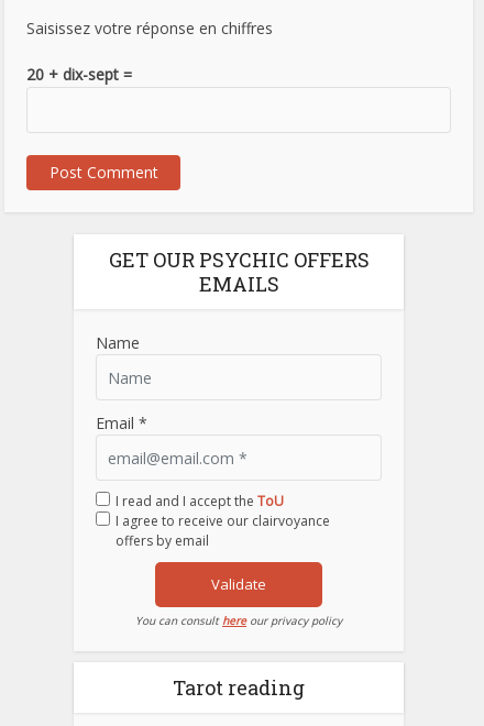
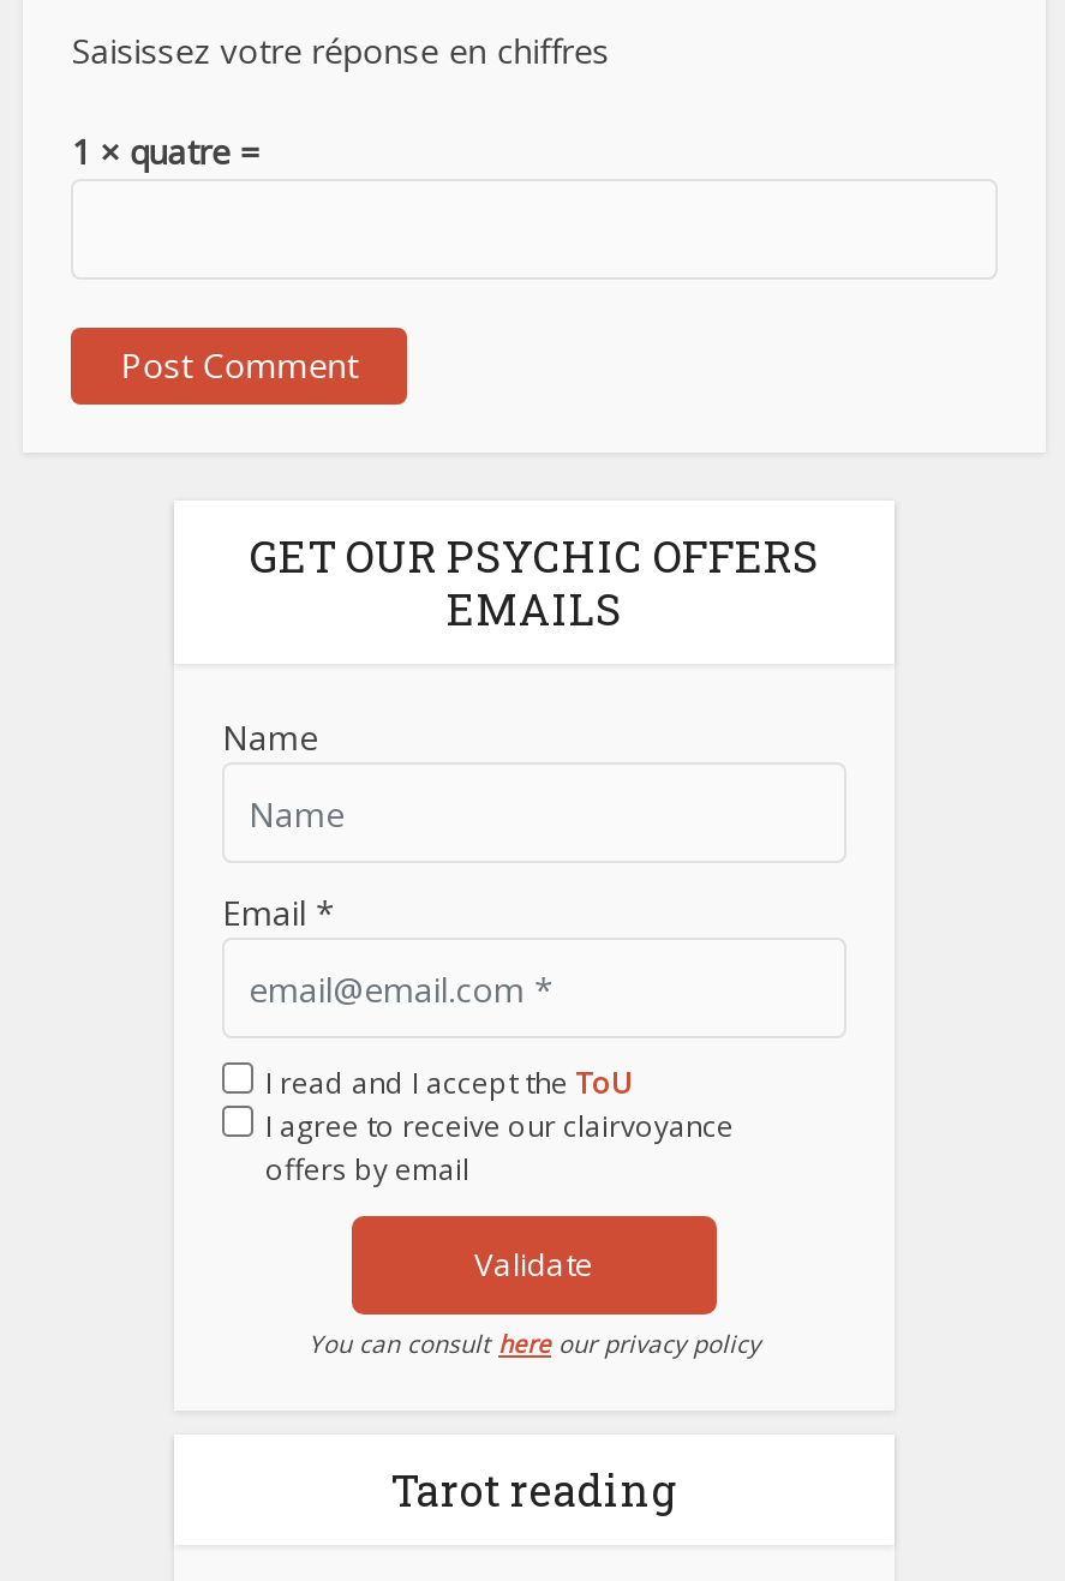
[27,64,132,85] 20 + dix-sept = -> [71,129,259,175] 1 × quatre =

